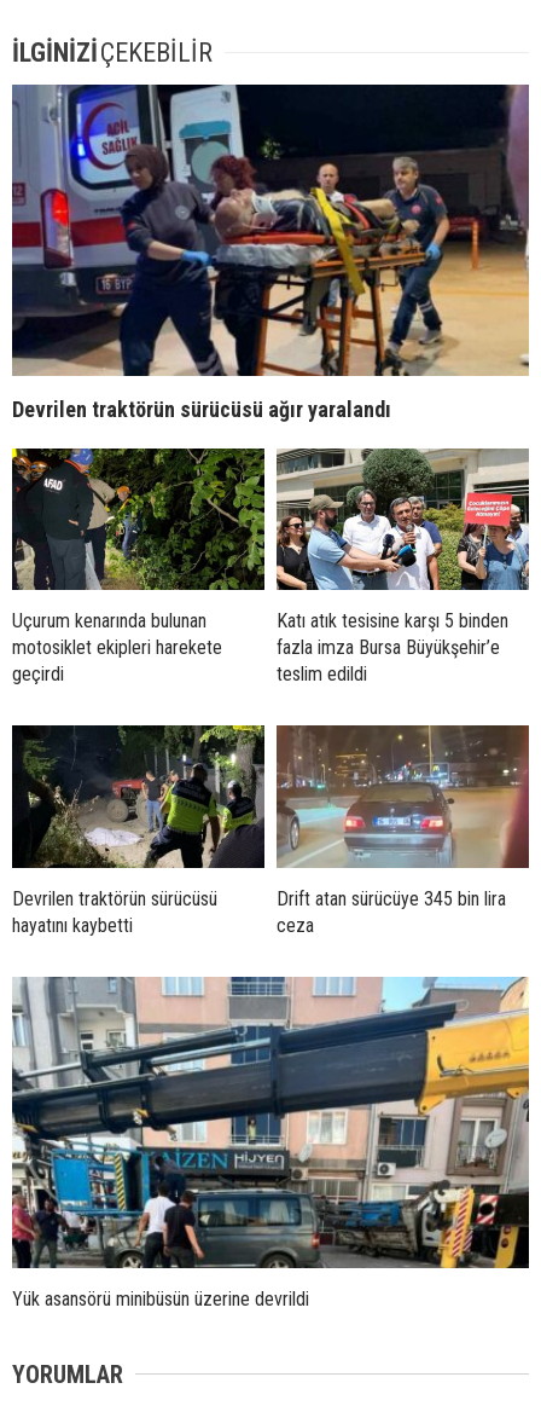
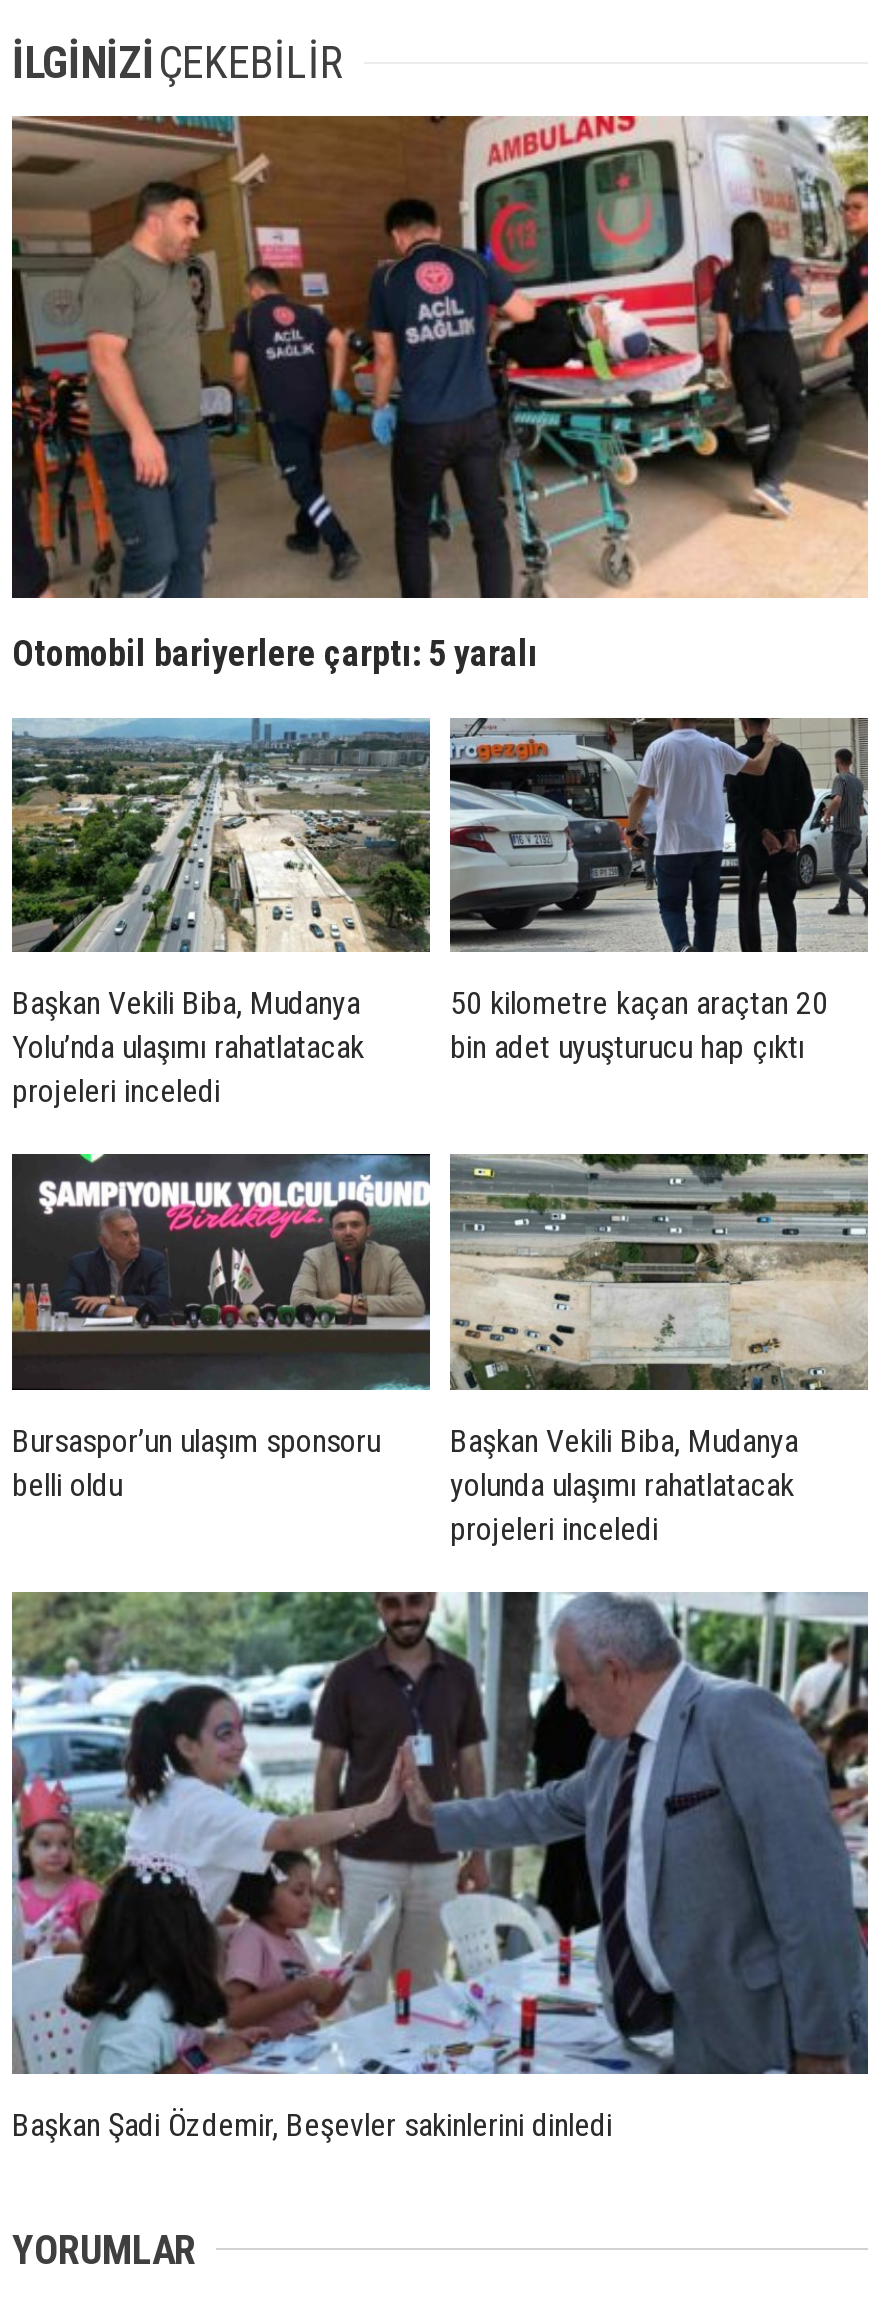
[11,83,530,422] [image] | Devrilen traktörün sürücüsü ağır yaralandı -> [10,114,870,673] [image] | Otomobil bariyerlere çarptı: 5 yaralı
[11,447,266,686] [image] | Uçurum kenarında bulunan | motosiklet ekipleri harekete | geçirdi -> [10,716,432,1110] [image] | Başkan Vekili Biba, Mudanya | Yolu’nda ulaşımı rahatlatacak | projeleri inceledi
[275,449,530,686] [image] | Katı atık tesisine karşı 5 binden | fazla imza Bursa Büyükşehir’e | teslim edildi -> [448,716,870,1066] [image] | 50 kilometre kaçan araçtan 20 | bin adet uyuşturucu hap çıktı
[11,712,266,937] [image] | Devrilen traktörün sürücüsü | hayatını kaybetti -> [10,1152,432,1504] [image] | Bursaspor’un ulaşım sponsoru | belli oldu
[275,712,530,937] [image] | Drift atan sürücüye 345 bin lira | ceza -> [448,1152,870,1548] [image] | Başkan Vekili Biba, Mudanya | yolunda ulaşımı rahatlatacak | projeleri inceledi
[11,976,530,1310] [image] | Yük asansörü minibüsün üzerine devrildi -> [10,1590,870,2143] [image] | Başkan Şadi Özdemir, Beşevler sakinlerini dinledi

